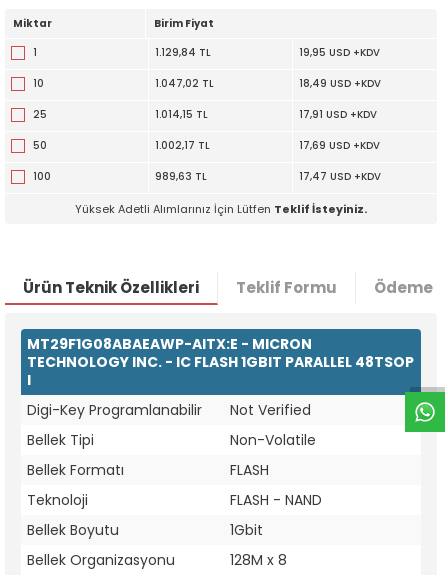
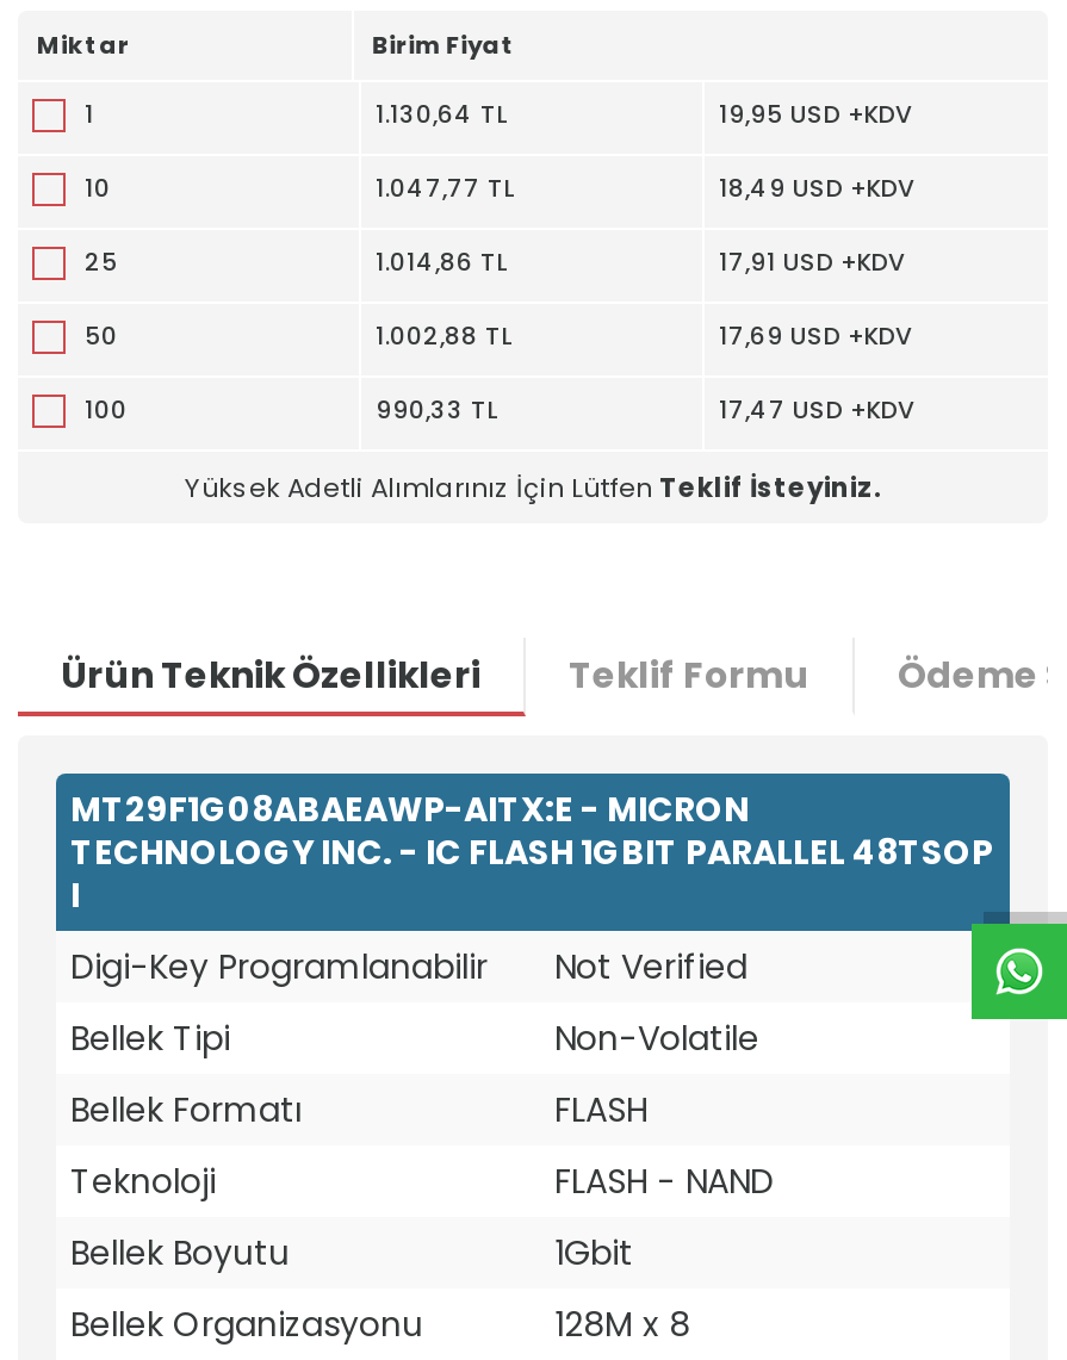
[155,45,211,60] 1.129,84 TL -> [376,97,509,133] 1.130,64 TL
[155,76,214,91] 1.047,02 TL -> [376,171,516,207] 1.047,77 TL
[155,107,208,122] 1.014,15 TL -> [376,245,509,281] 1.014,86 TL
[155,138,210,153] 1.002,17 TL -> [376,319,514,355] 1.002,88 TL
[155,169,207,184] 989,63 TL -> [376,393,500,429] 990,33 TL

